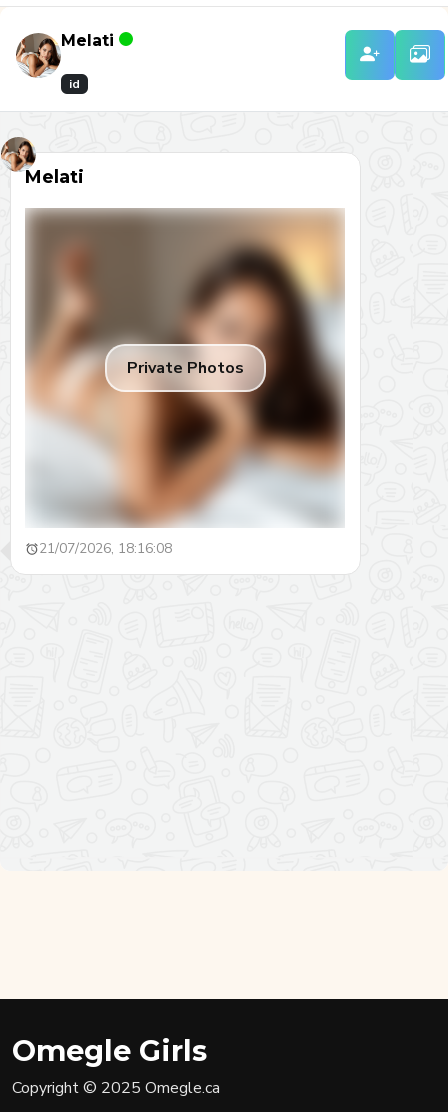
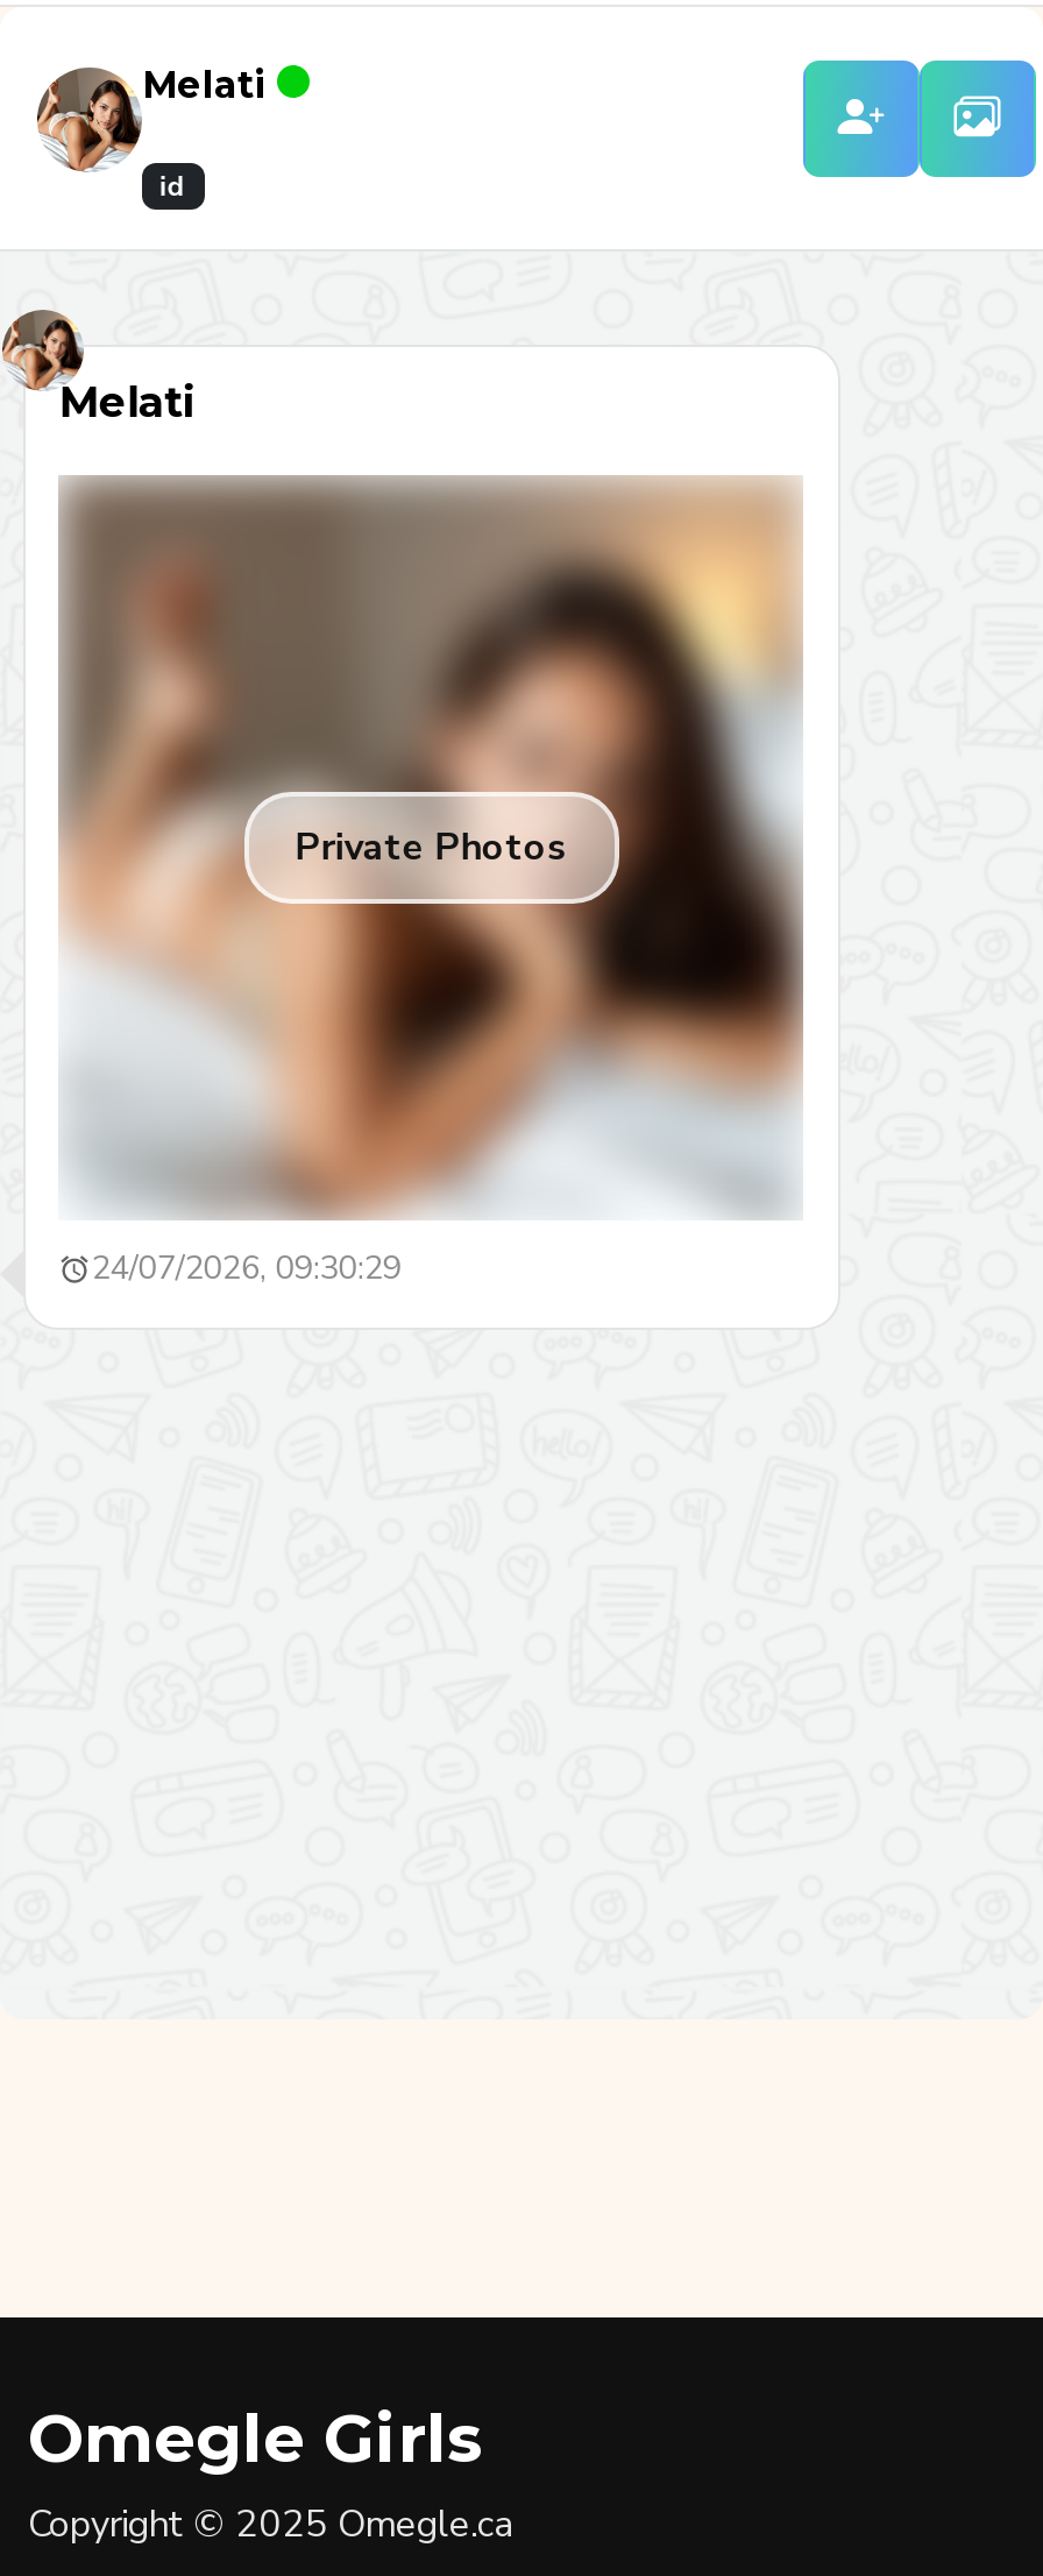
[39,539,172,558] 21/07/2026, 18:16:08 -> [92,1247,401,1291] 24/07/2026, 09:30:29

